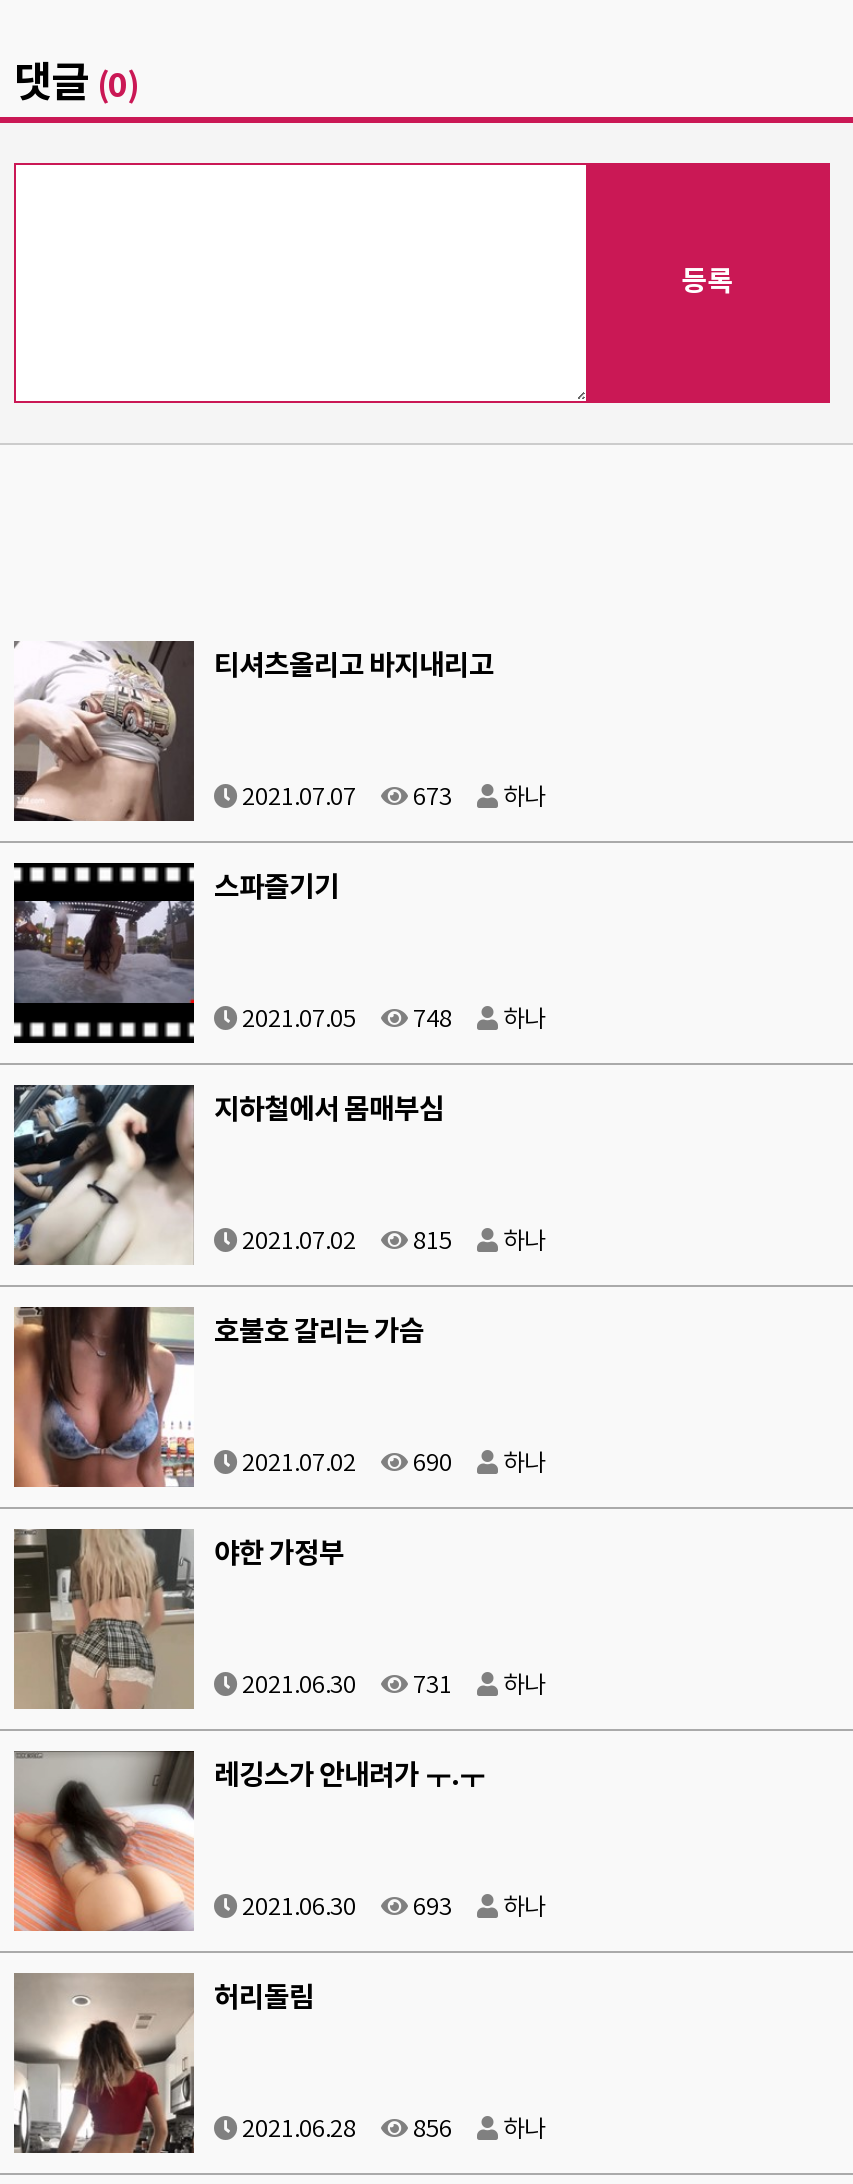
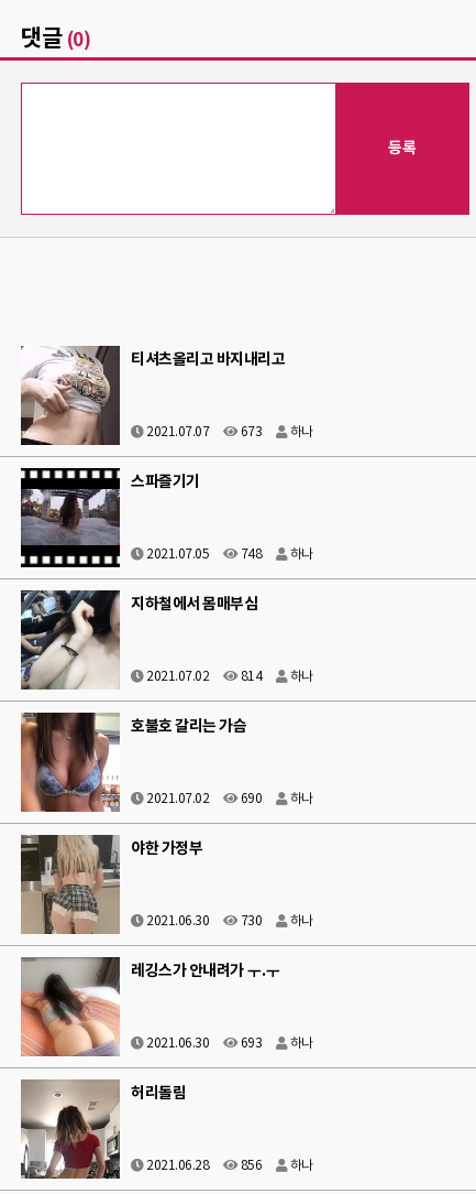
[237,1229,545,1255] 2021.07.02 815 하나 -> [143,670,313,684] 2021.07.02 814 하나
[237,1673,545,1699] 2021.06.30 731 하나 -> [143,914,313,929] 2021.06.30 730 하나

